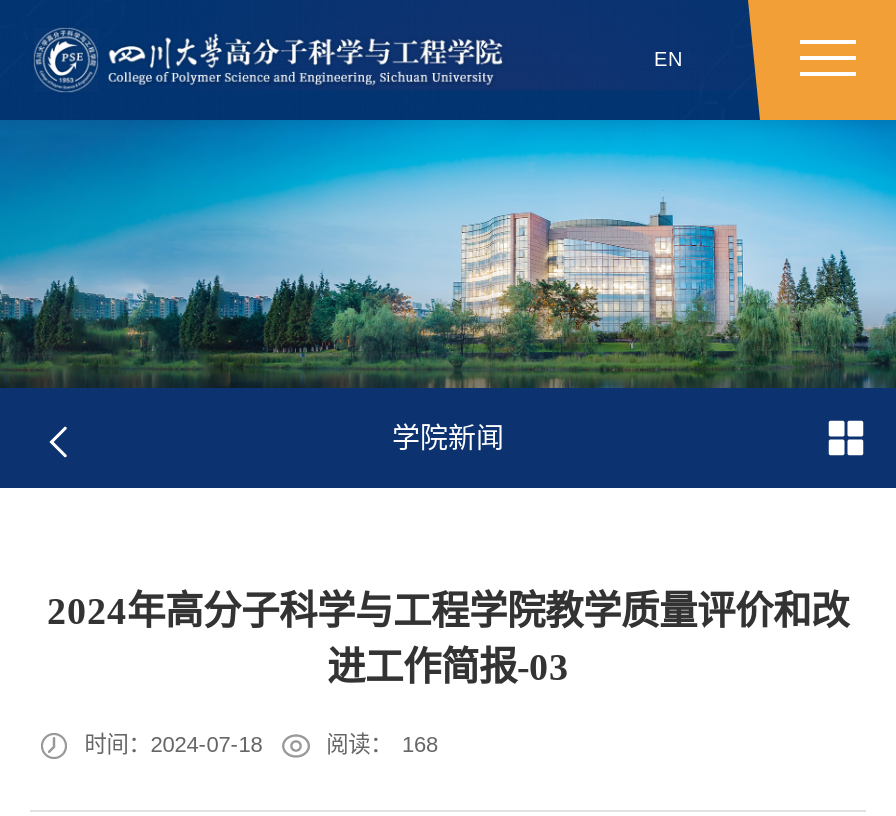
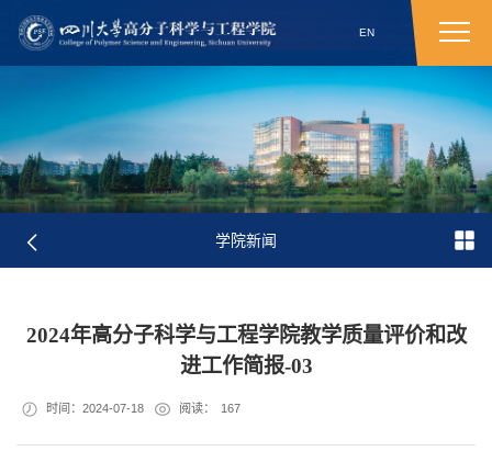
[326,733,438,757] 阅读： 168 -> [179,402,241,415] 阅读： 167

